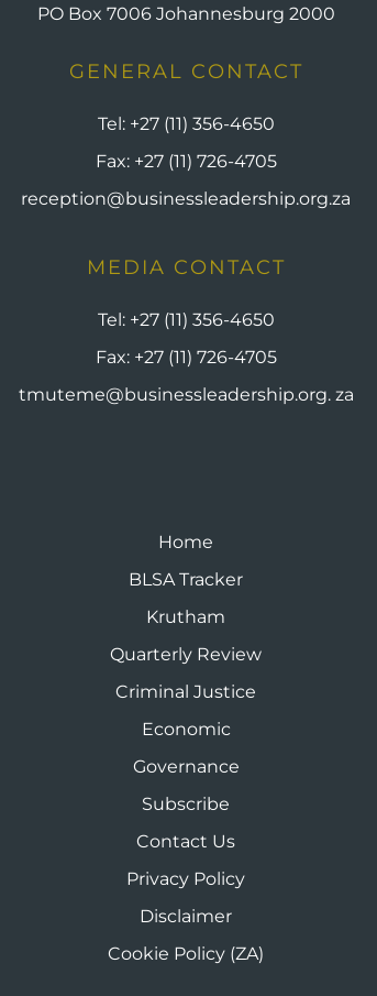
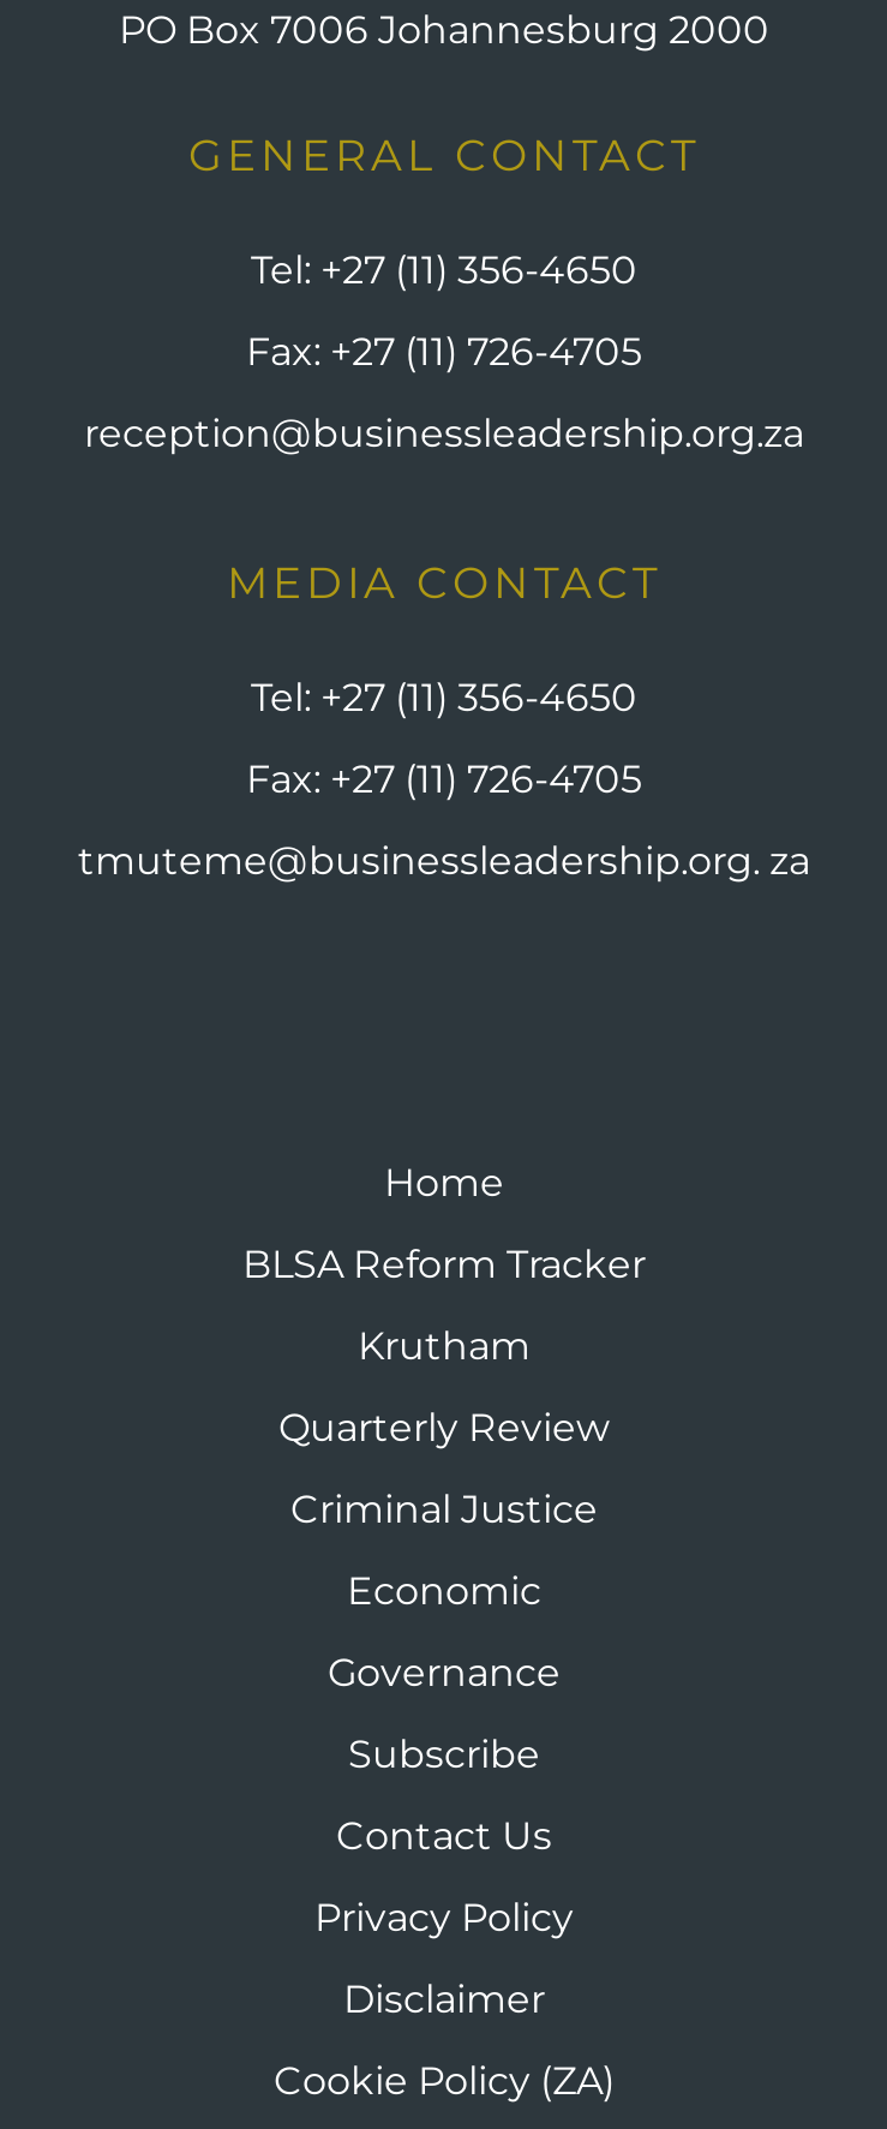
[129,569,243,590] BLSA Tracker -> [242,1242,646,1287] BLSA Reform Tracker

